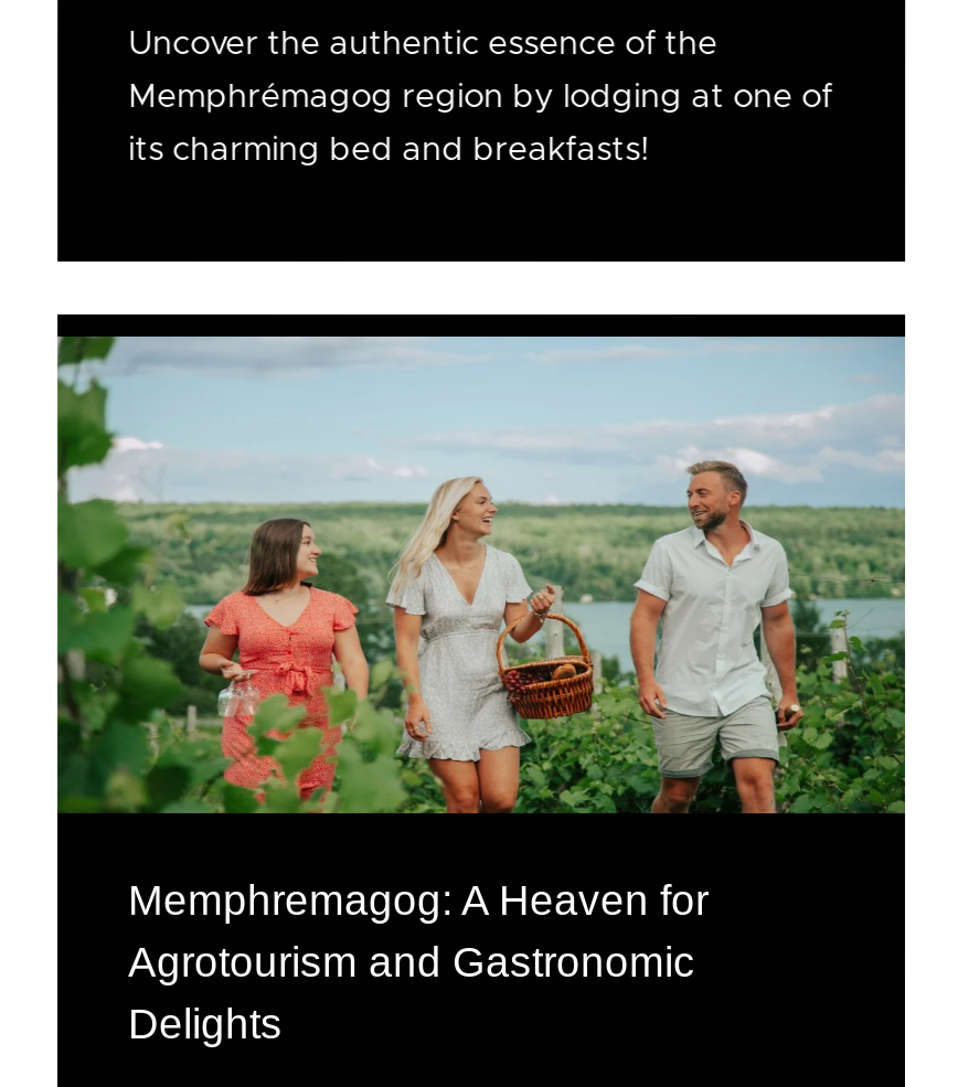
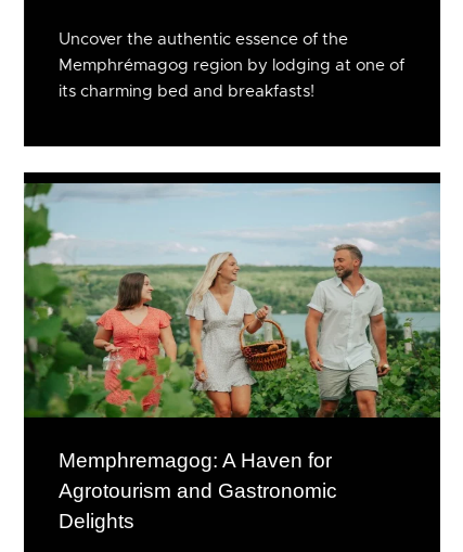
[128,877,709,924] Memphremagog: A Heaven for -> [59,449,332,472] Memphremagog: A Haven for

